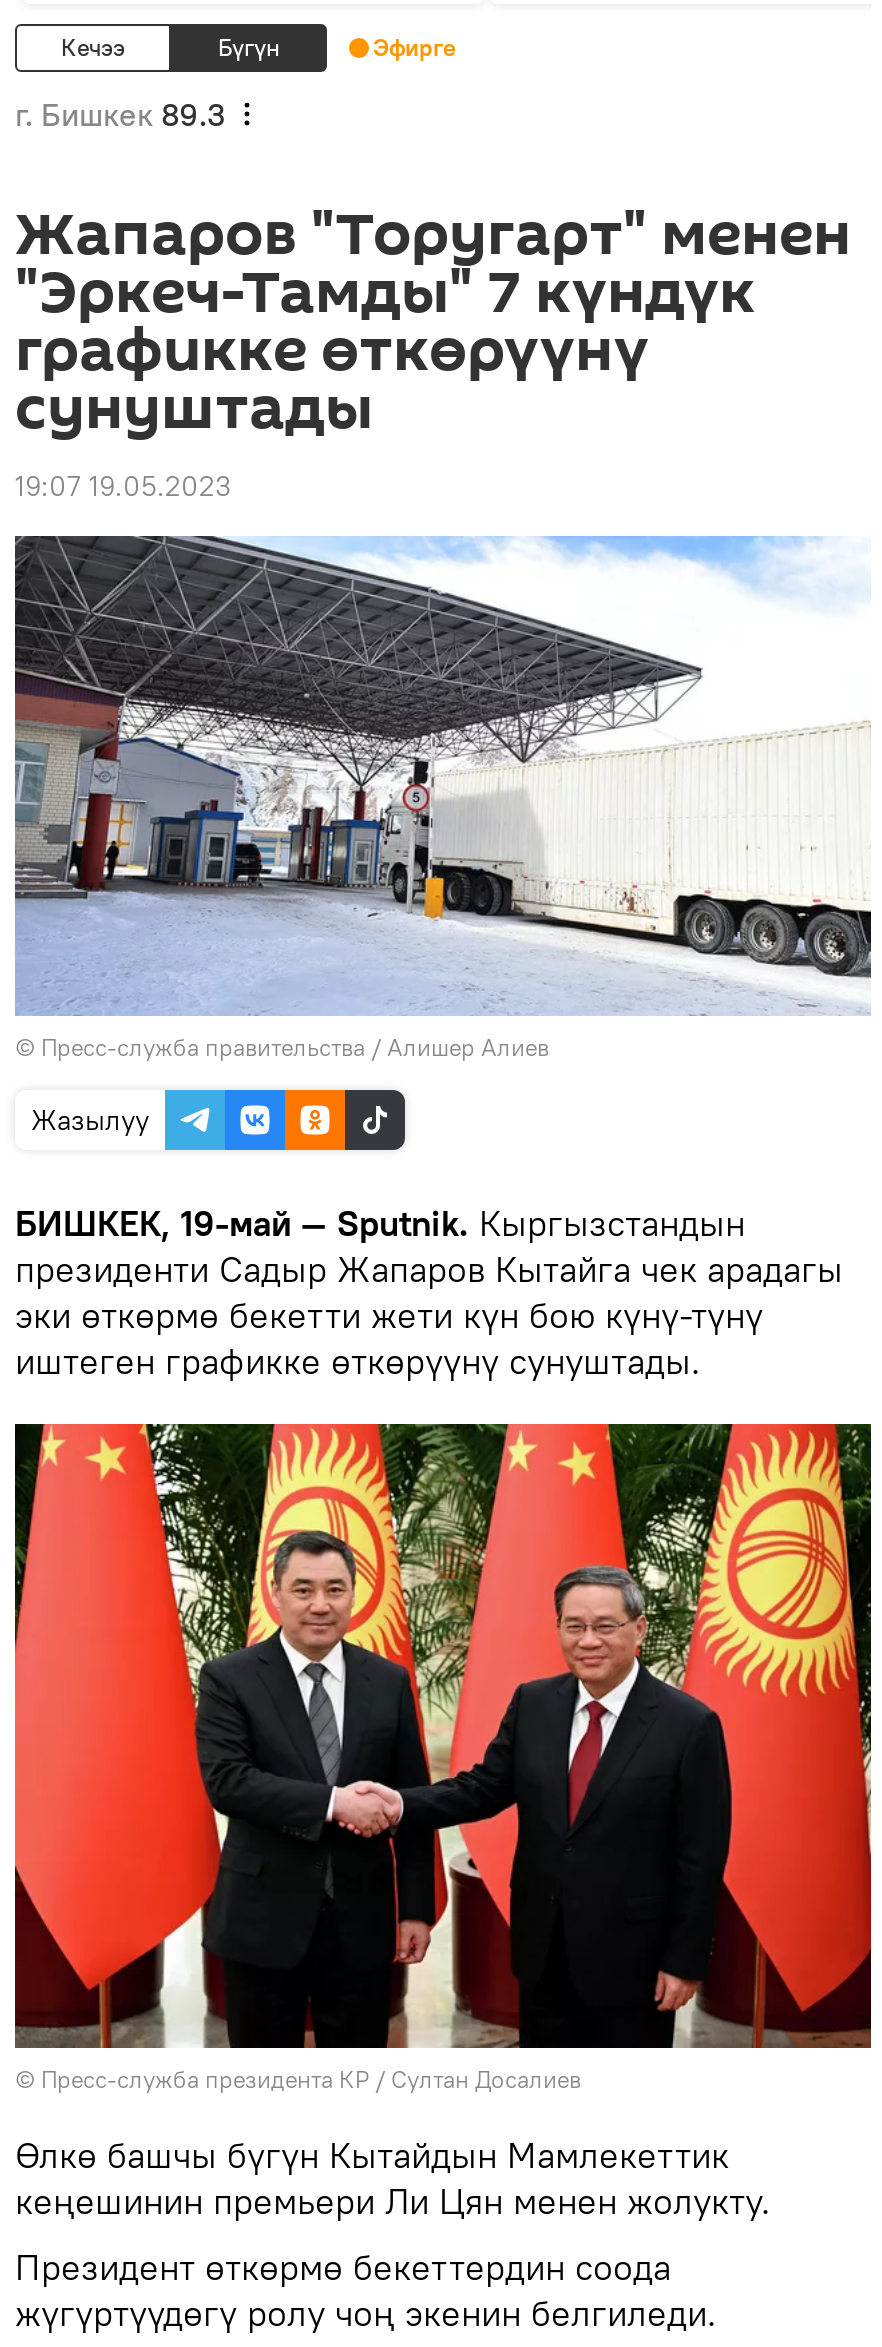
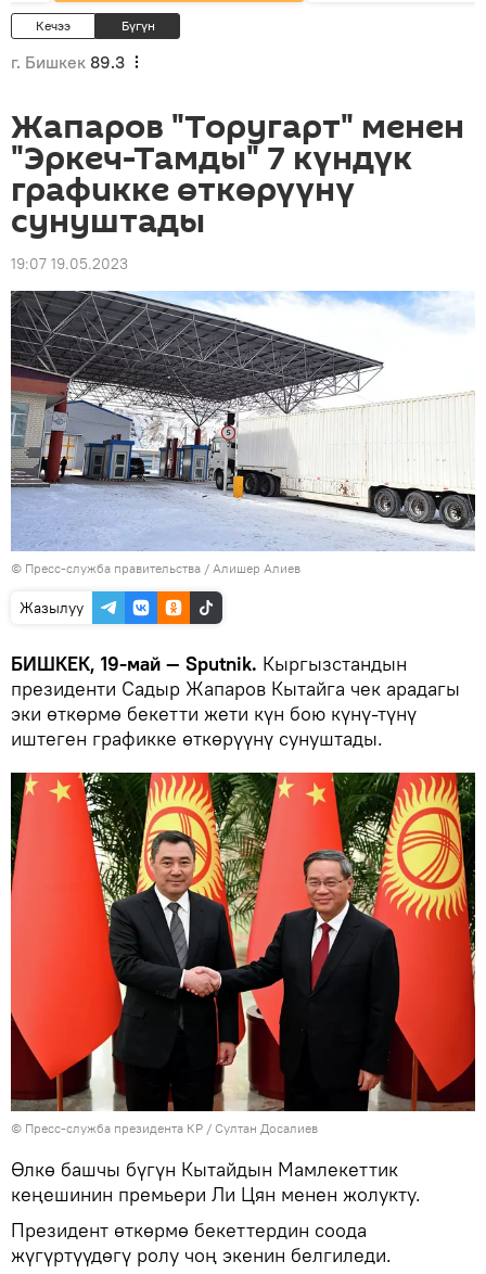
[373,32,455,62] Эфирге -> none

